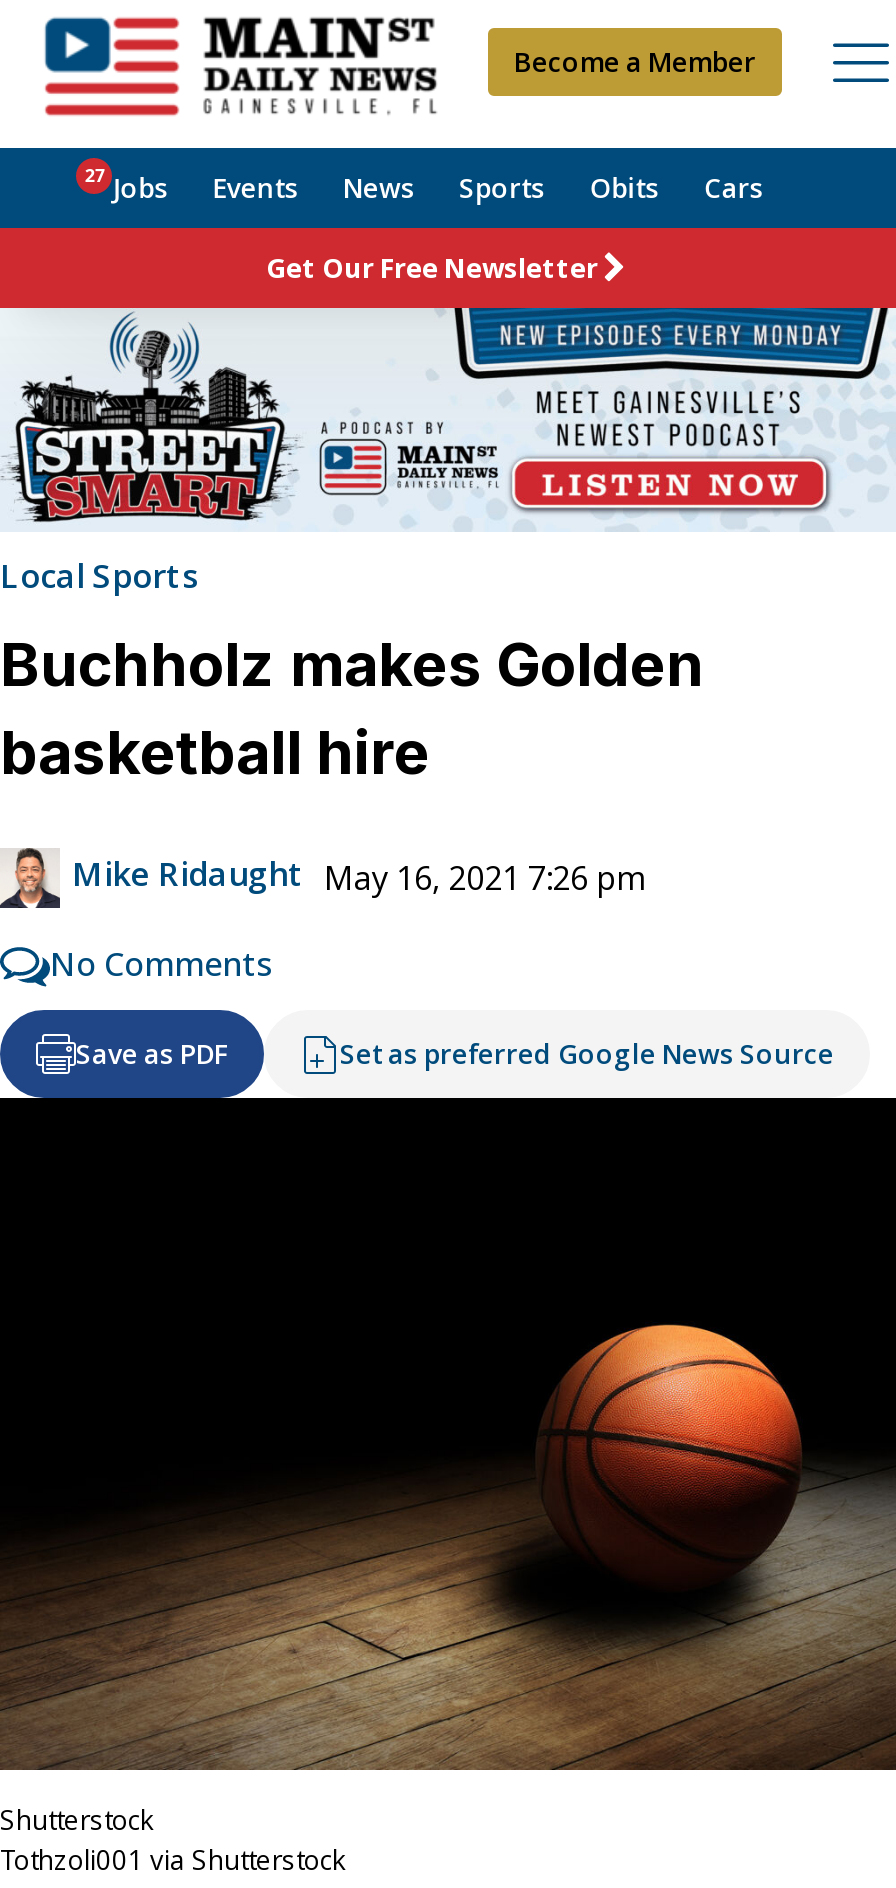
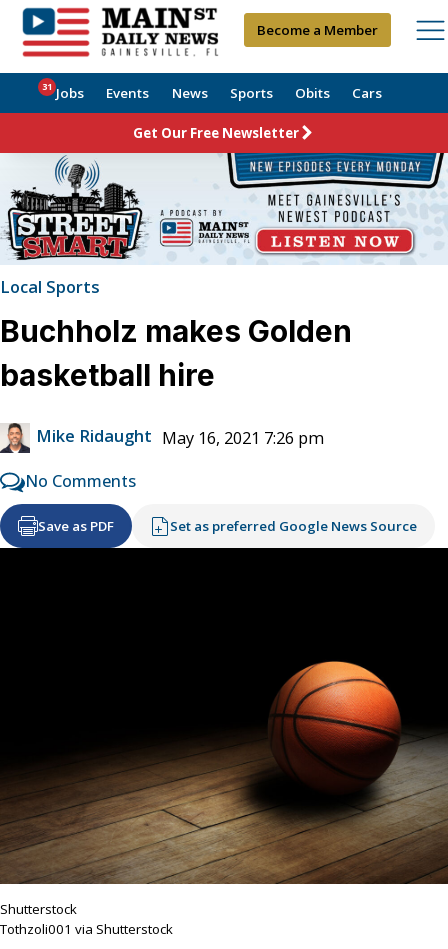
[85,162,764,206] 27 Jobs Events News Sports Obits Cars -> [42,80,382,102] 31 Jobs Events News Sports Obits Cars

